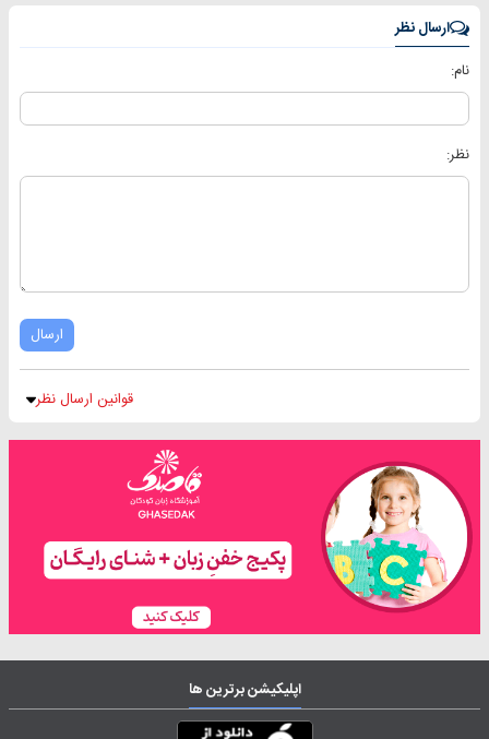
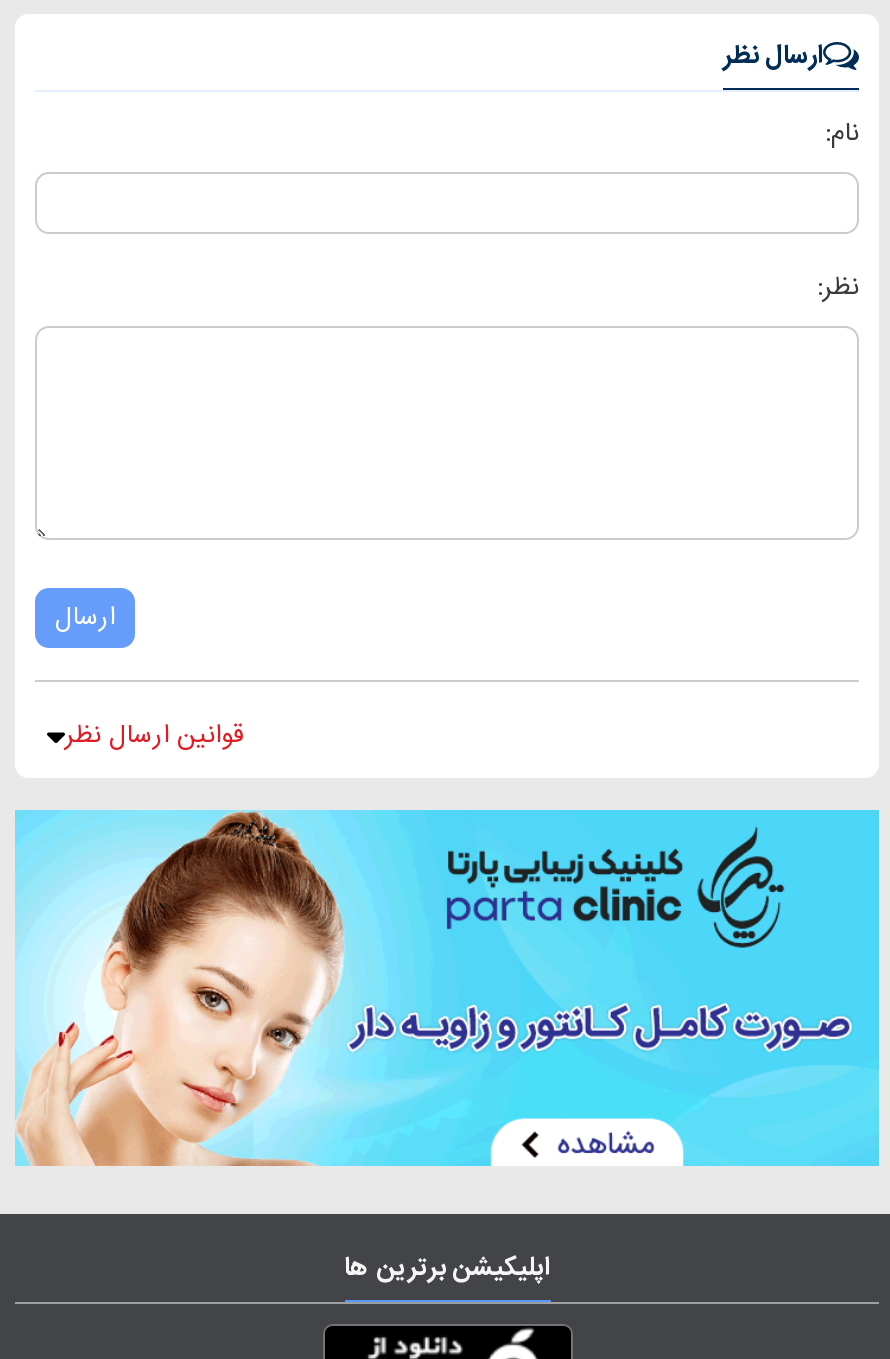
[8,439,481,635] [image] -> [13,809,881,1169] [image]

